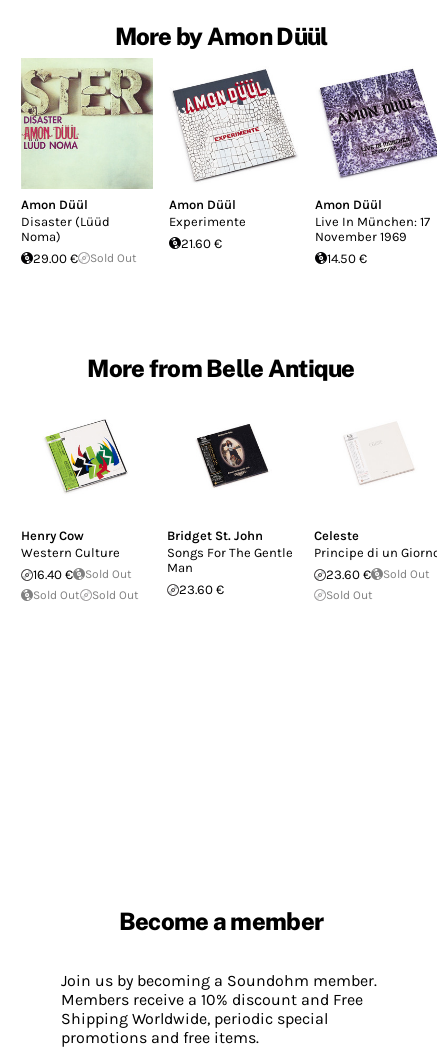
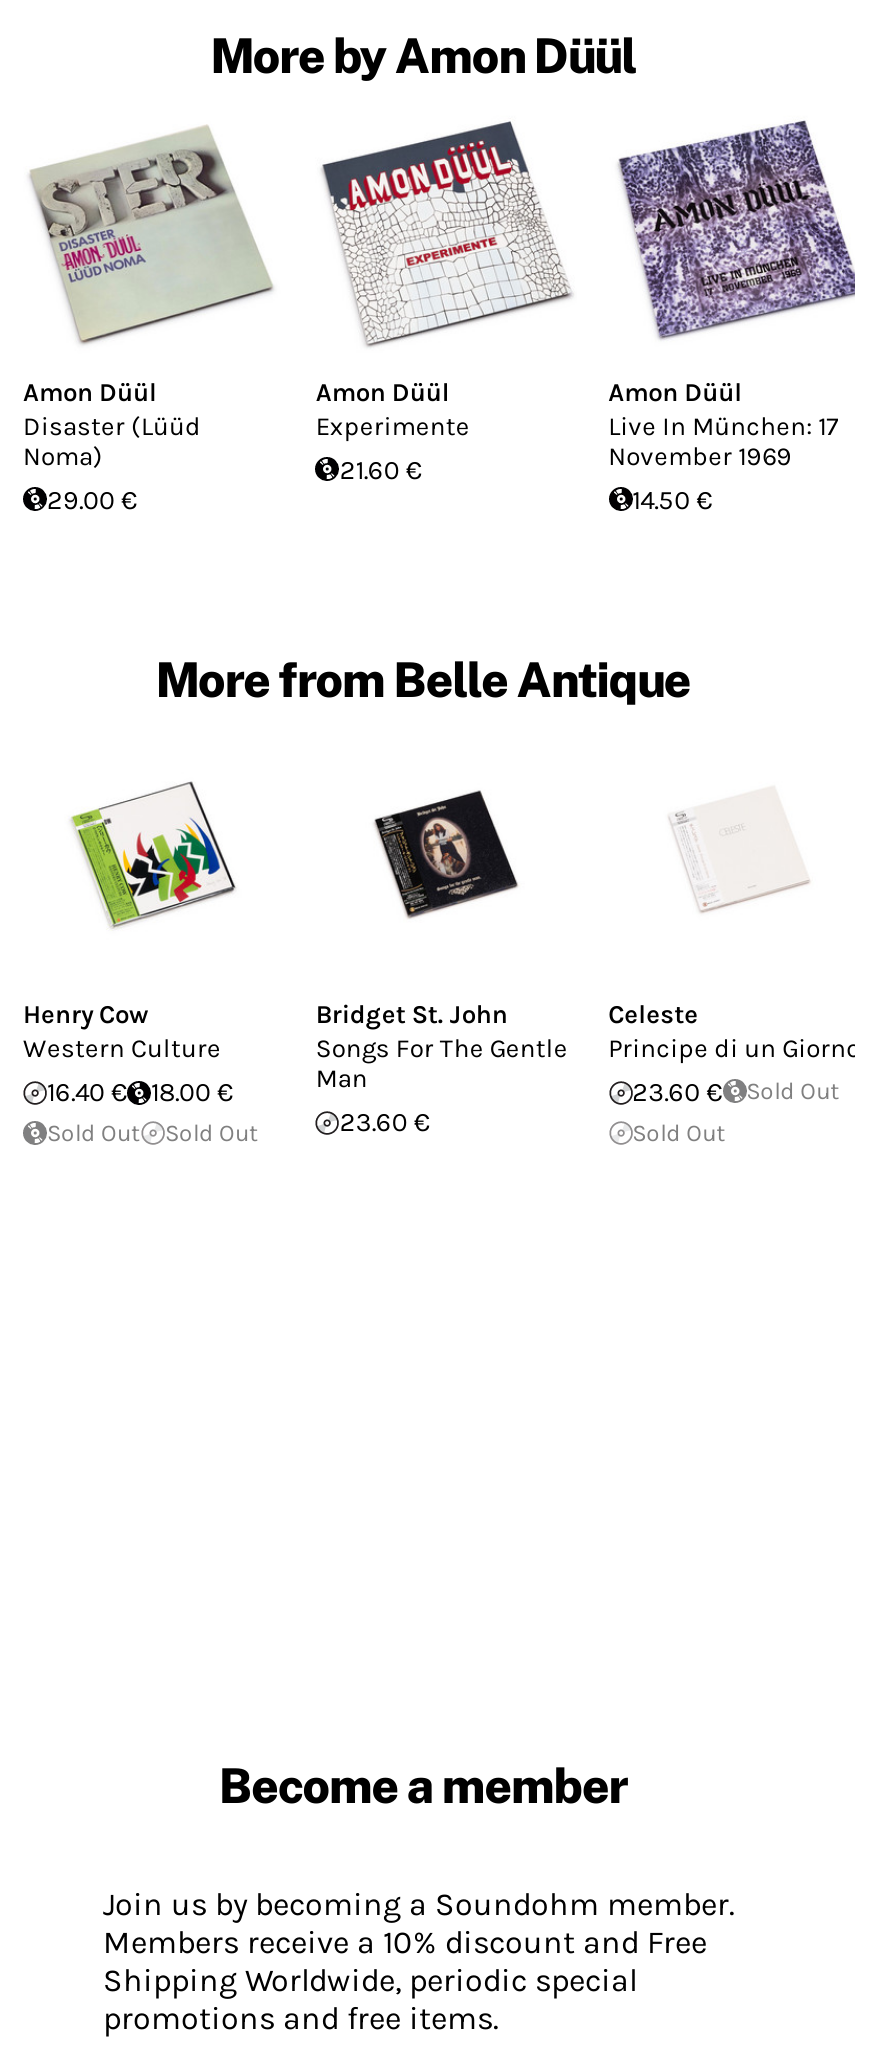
[20,58,154,190] [image] -> [23,101,287,361] [image]
[90,251,137,265] Sold Out -> none
[85,567,132,581] Sold Out -> [151,1077,233,1107] 18.00 €

